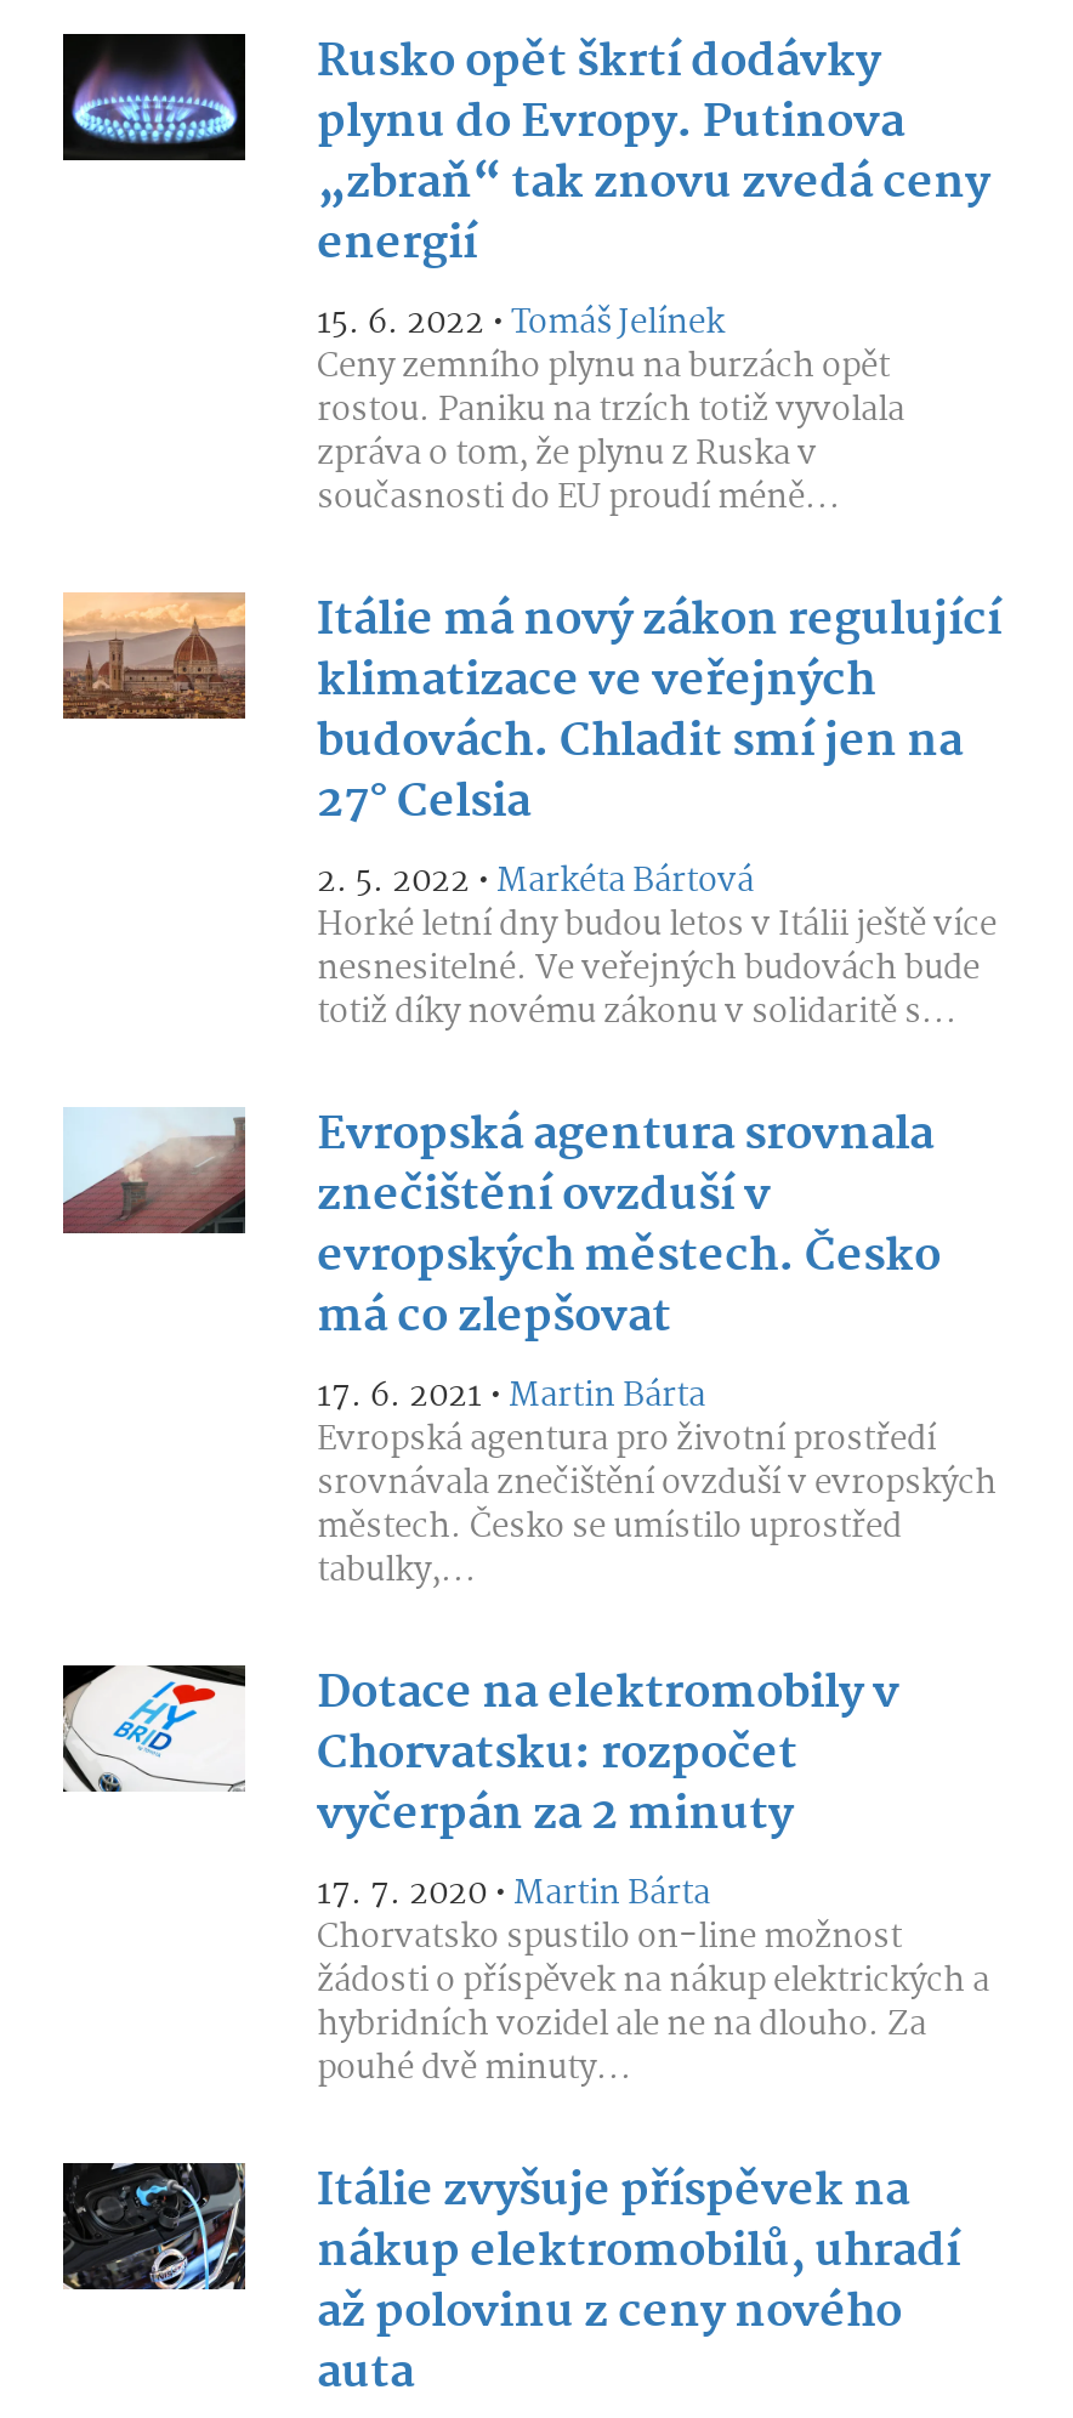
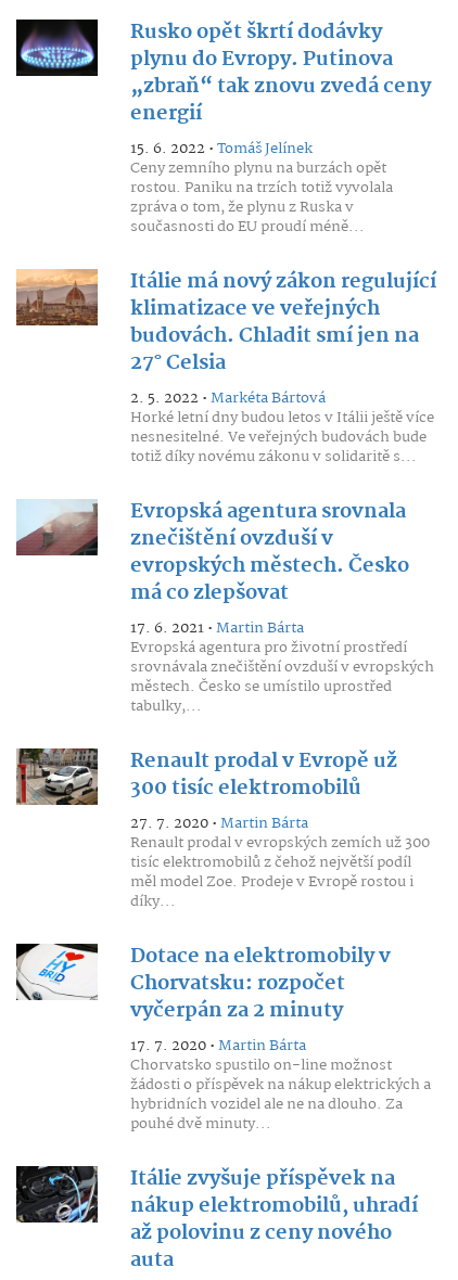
none -> [15,745,429,913] [image] | Renault prodal v Evropě už | 300 tisíc elektromobilů | 27. 7. 2020 • Martin Bárta | Renault prodal v evropských zemích už 300 | tisíc elektromobilů z čehož největší podíl | měl model Zoe. Prodeje v Evropě rostou i | díky...

